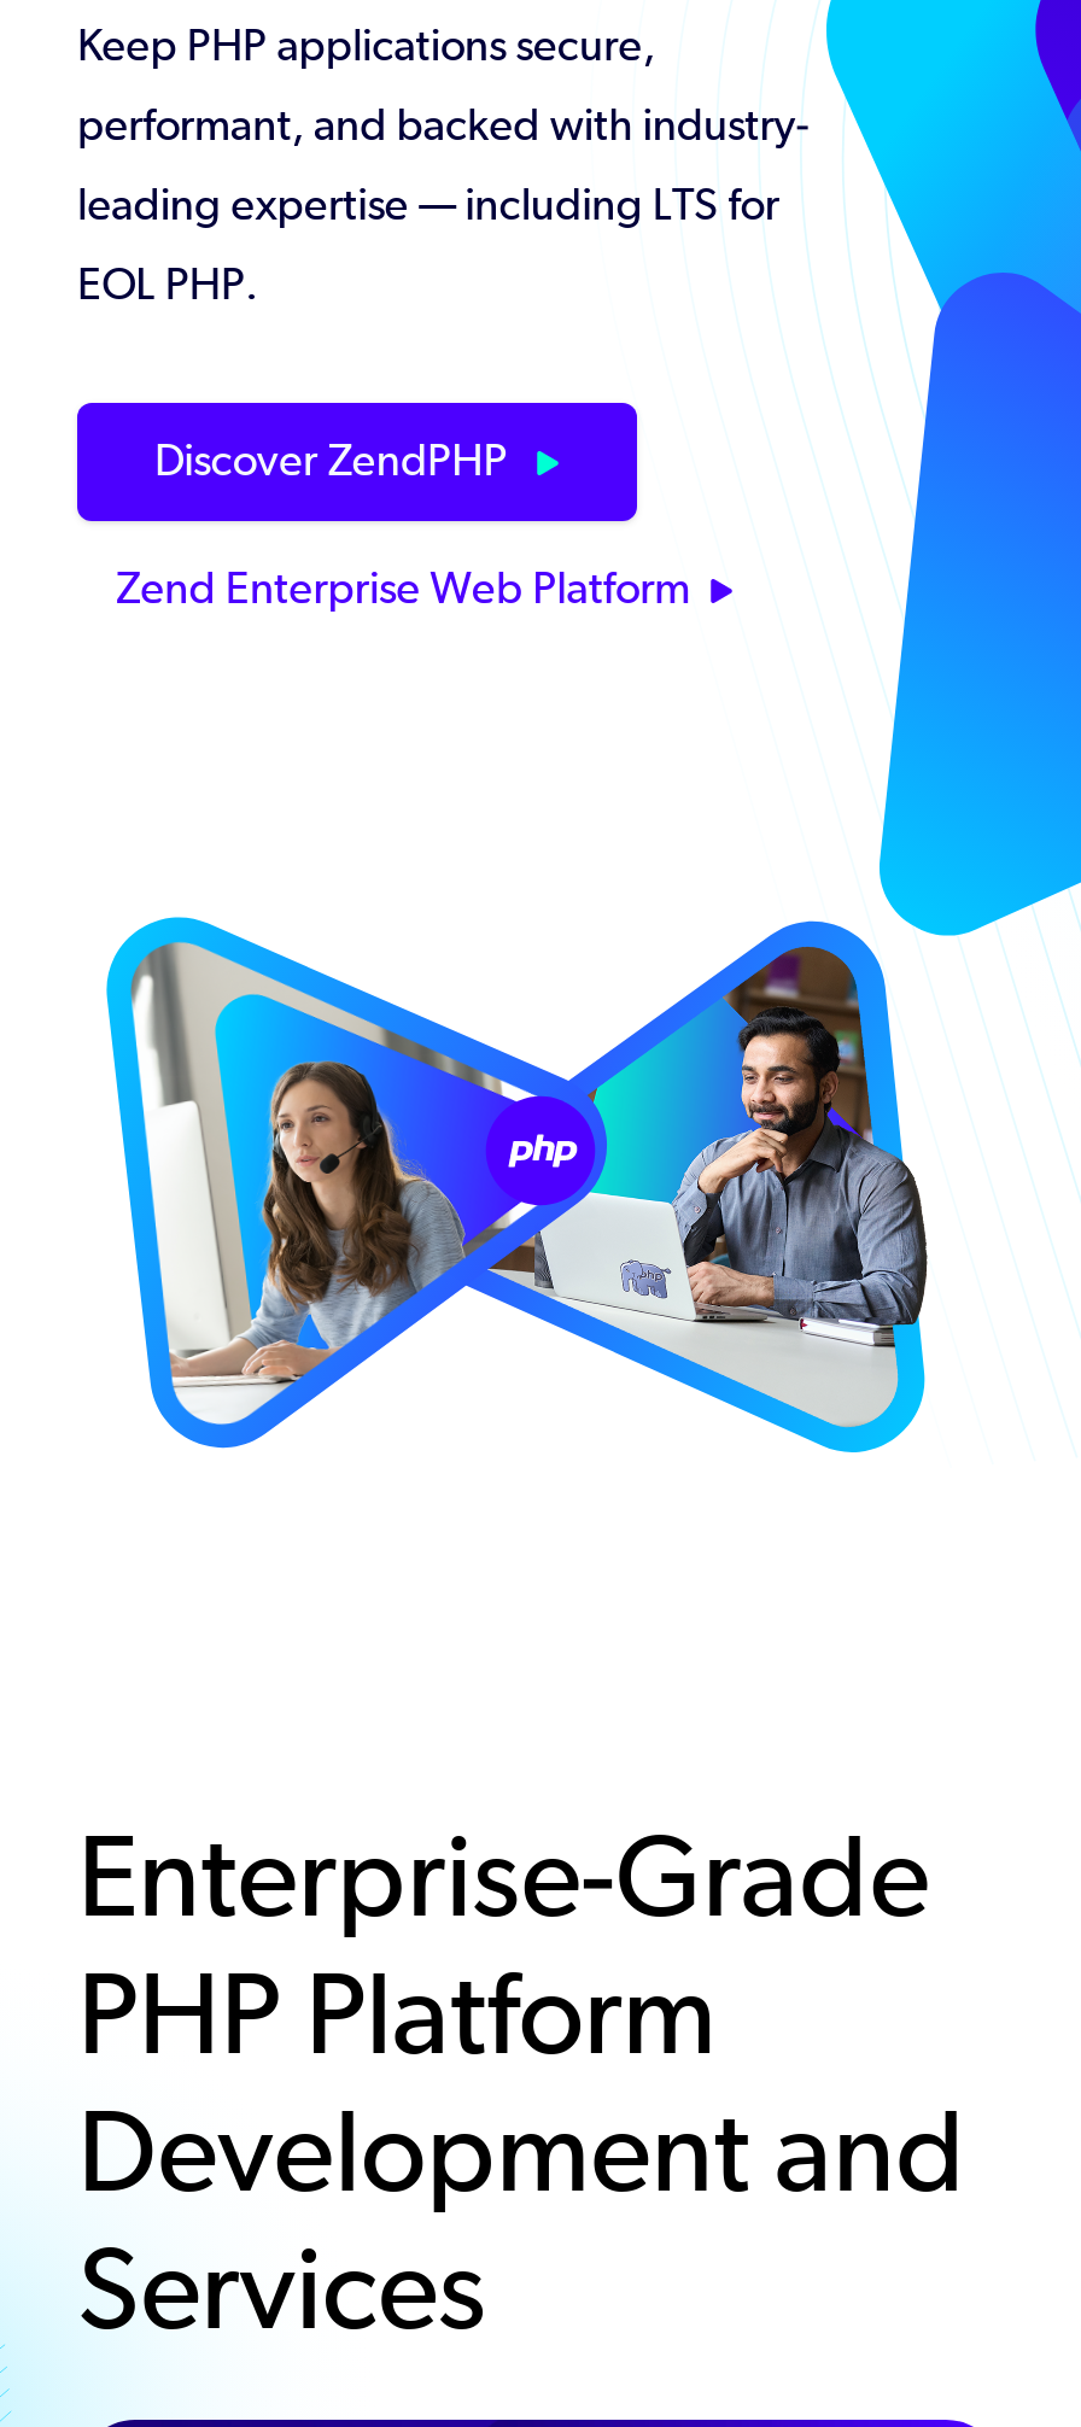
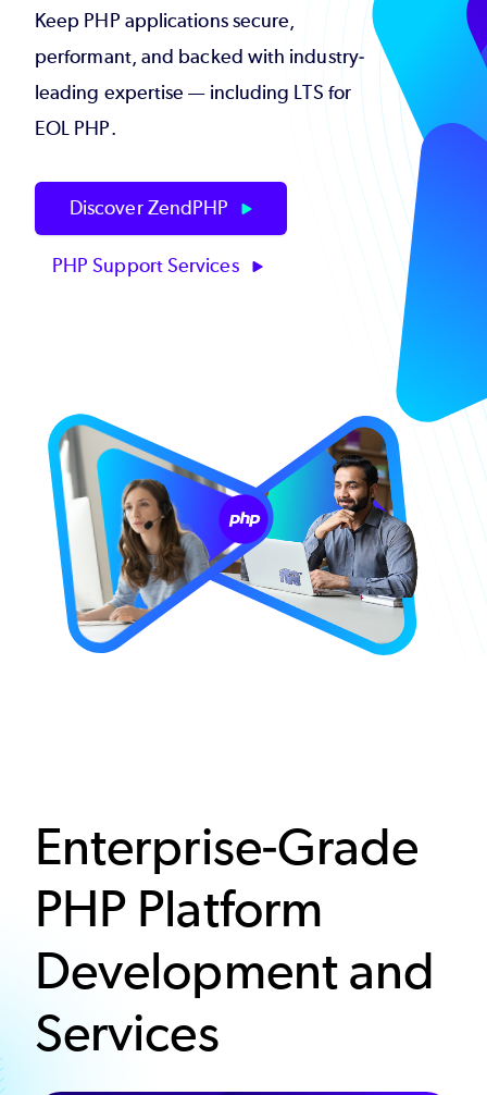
[116,562,691,615] Zend Enterprise Web Platform -> [52,254,243,278] PHP Support Services

